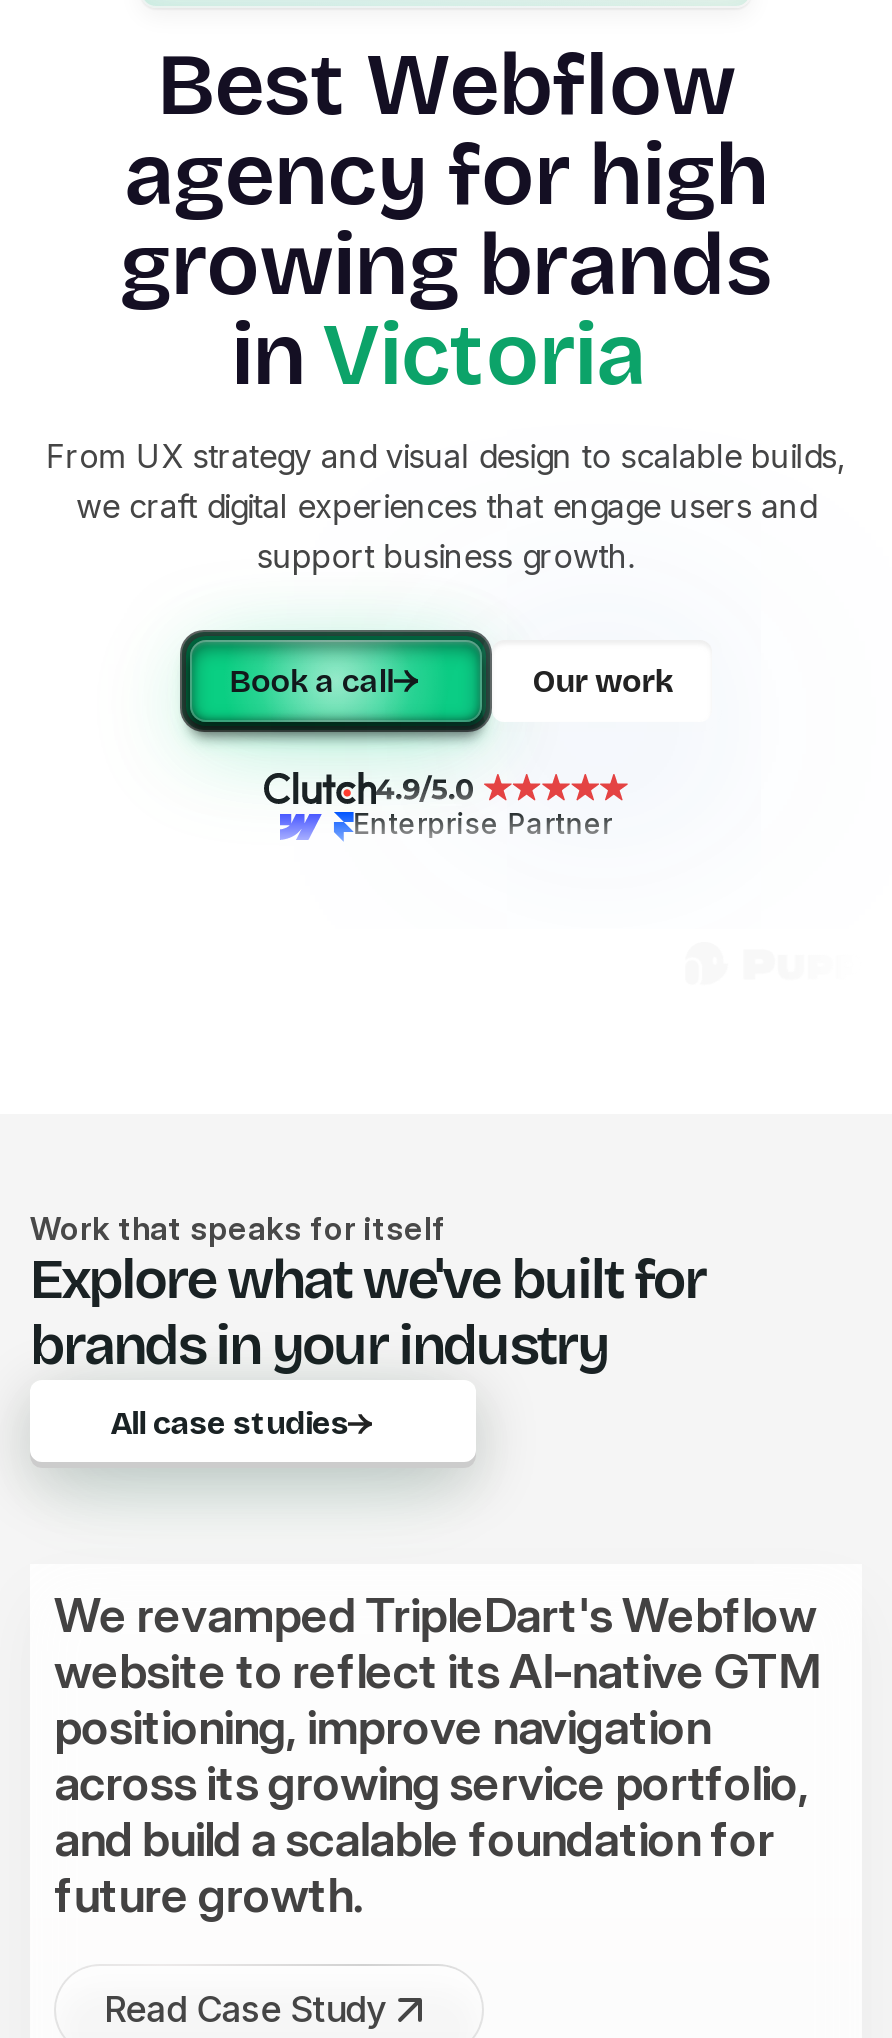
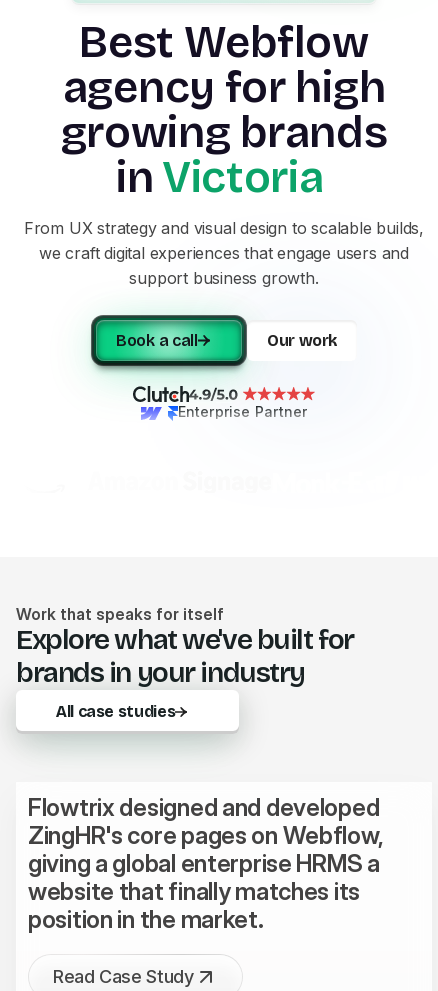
[54,1586,818,1924] We revamped TripleDart's Webflow | website to reflect its AI-native GTM | positioning, improve navigation | across its growing service portfolio, | and build a scalable foundation for | future growth. -> [28,793,383,934] Flowtrix designed and developed | ZingHR's core pages on Webflow, | giving a global enterprise HRMS a | website that finally matches its | position in the market.

